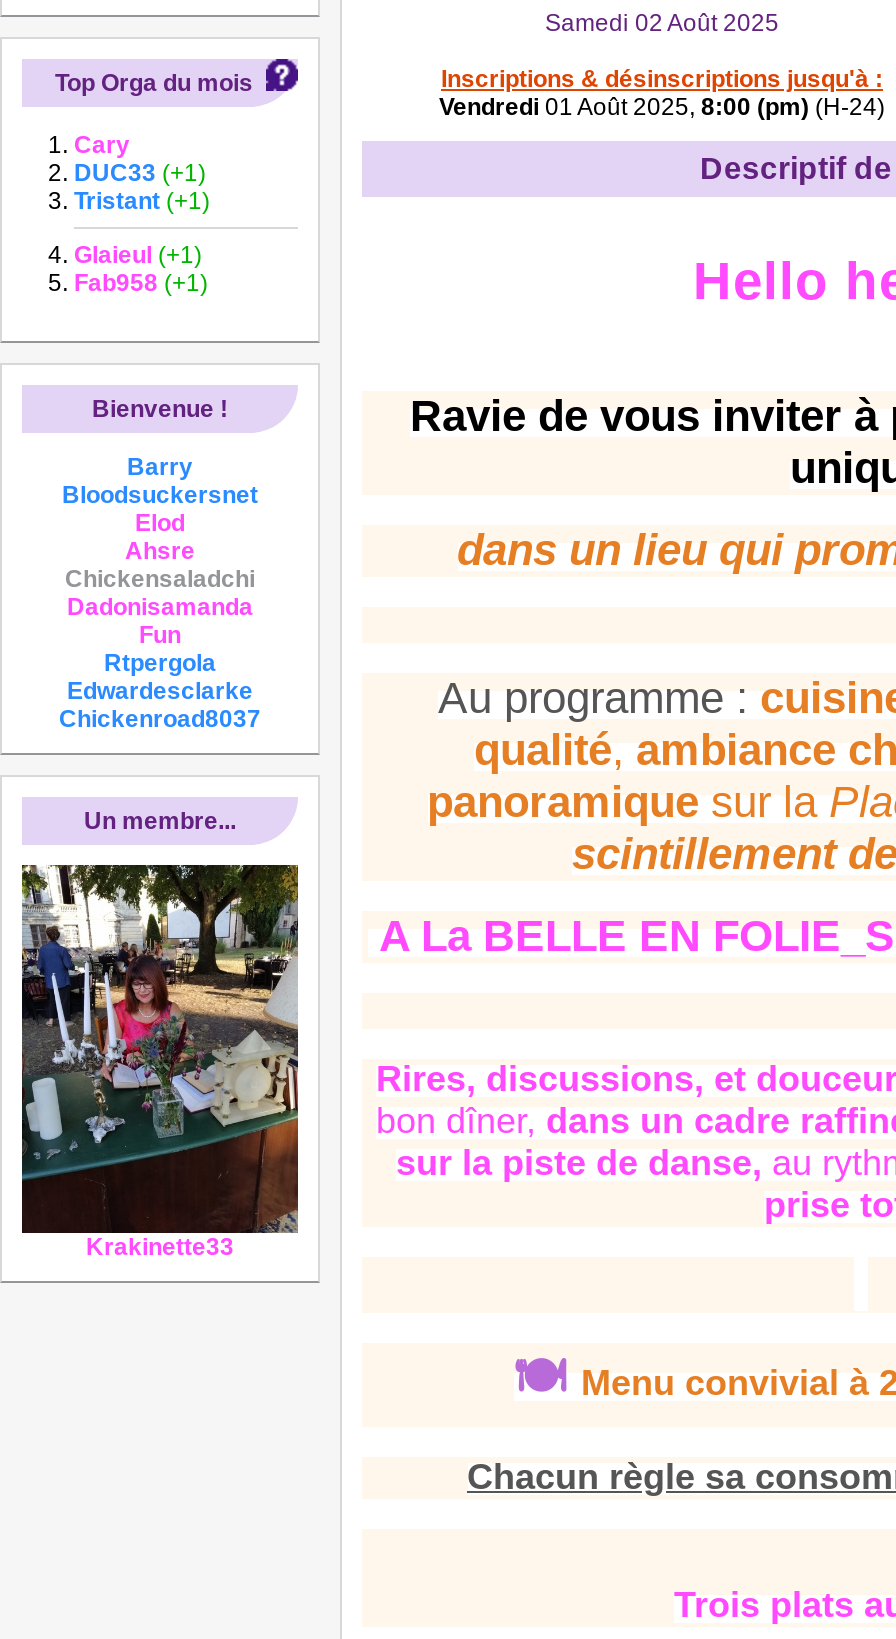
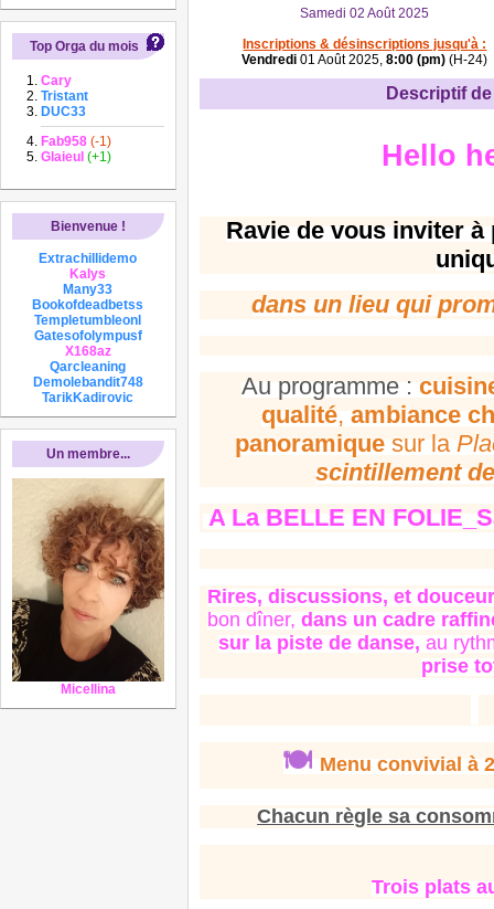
[74,159,210,215] DUC33 (+1) | Tristant (+1) -> [41,88,111,149] Tristant | DUC33 | Fab958 (-1)
[74,269,208,297] Fab958 (+1) -> none
[59,453,261,733] Barry | Bloodsuckersnet | Elod | Ahsre | Chickensaladchi | Dadonisamanda | Fun | Rtpergola | Edwardesclarke | Chickenroad8037 -> [33,251,144,405] Extrachillidemo | Kalys | Many33 | Bookofdeadbetss | Templetumbleonl | Gatesofolympusf | X168az | Qarcleaning | Demolebandit748 | TarikKadirovic
[20,863,300,1261] [image] | Krakinette33 -> [11,478,164,697] [image] | Micellina

